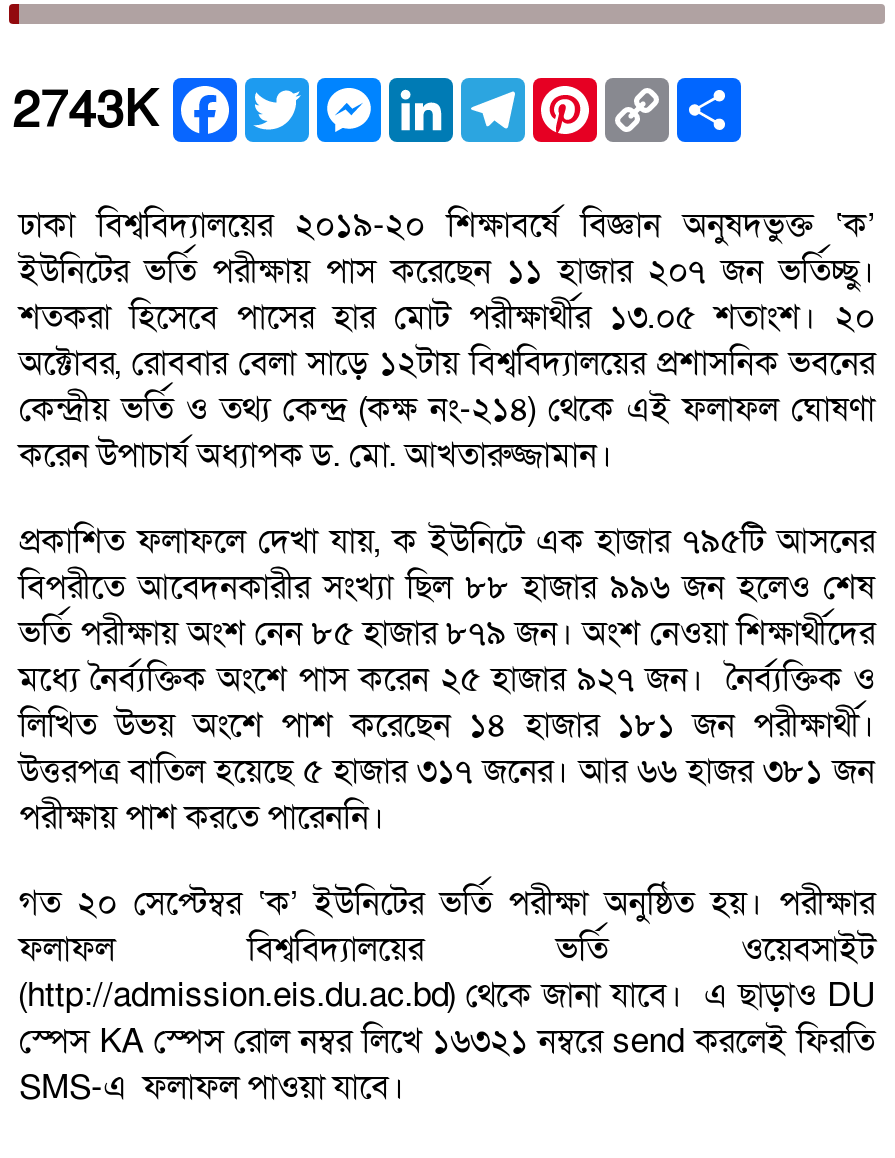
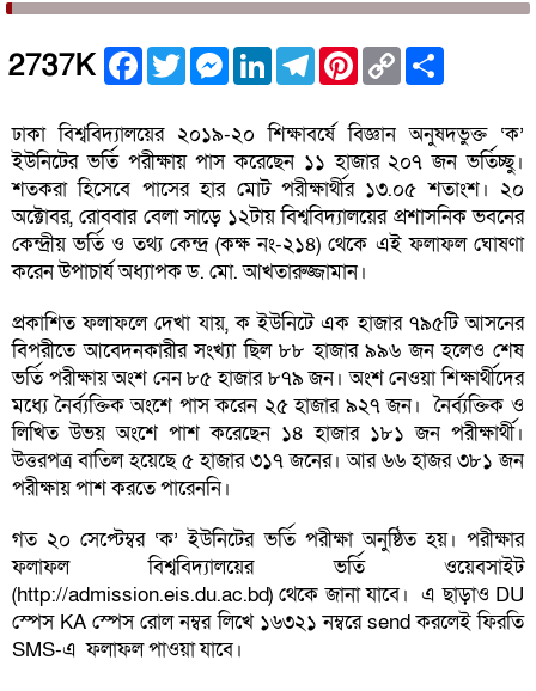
[13,79,159,145] 2743K -> [8,47,96,87] 2737K

